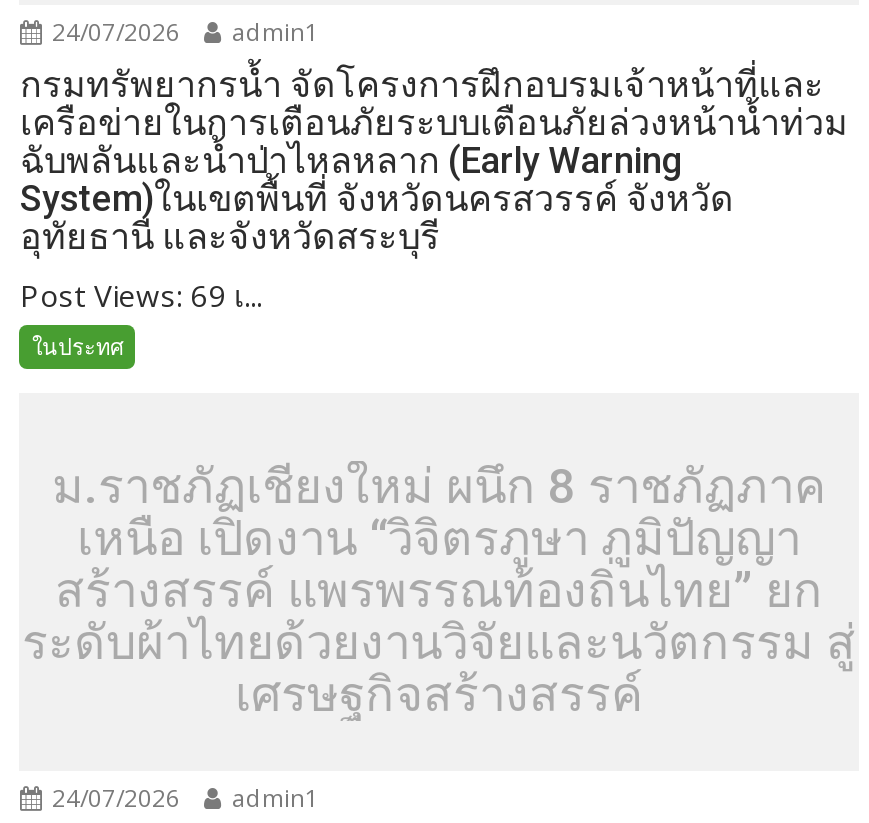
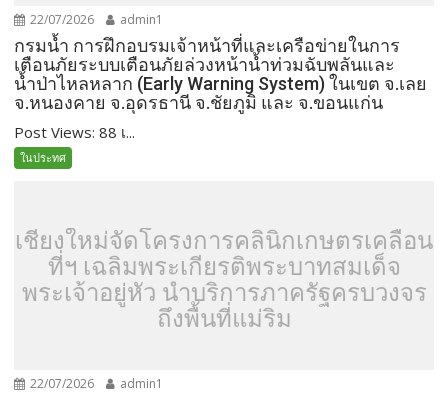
[46,14,318,48] 24/07/2026 admin1 -> [27,11,163,28] 22/07/2026 admin1
[20,62,848,314] กรมทรัพยากรน้ำ จัดโครงการฝึกอบรมเจ้าหน้าที่และ | เครือข่ายในการเตือนภัยระบบเตือนภัยล่วงหน้าน้ำท่วม | ฉับพลันและน้ำป่าไหลหลาก (Early Warning | System)ในเขตพื้นที่ จังหวัดนครสวรรค์ จังหวัด | อุทัยธานี และจังหวัดสระบุรี | Post Views: 69 เ... -> [14,35,427,142] กรมน้ำ การฝึกอบรมเจ้าหน้าที่และเครือข่ายในการ | เตือนภัยระบบเตือนภัยล่วงหน้าน้ำท่วมฉับพลันและ | น้ำป่าไหลหลาก (Early Warning System) ในเขต จ.เลย | จ.หนองคาย จ.อุดรธานี จ.ชัยภูมิ และ จ.ขอนแก่น | Post Views: 88 เ...
[22,459,856,723] ม.ราชภัฏเชียงใหม่ ผนึก 8 ราชภัฏภาค | เหนือ เปิดงาน “วิจิตรภูษา ภูมิปัญญา | สร้างสรรค์ แพรพรรณท้องถิ่นไทย” ยก | ระดับผ้าไทยด้วยงานวิจัยและนวัตกรรม สู่ | เศรษฐกิจสร้างสรรค์ -> [15,227,433,333] เชียงใหม่จัดโครงการคลินิกเกษตรเคลื่อน | ที่ฯ เฉลิมพระเกียรติพระบาทสมเด็จ | พระเจ้าอยู่หัว นำบริการภาครัฐครบวงจร | ถึงพื้นที่แม่ริม
[46,780,318,814] 24/07/2026 admin1 -> [27,375,163,392] 22/07/2026 admin1

